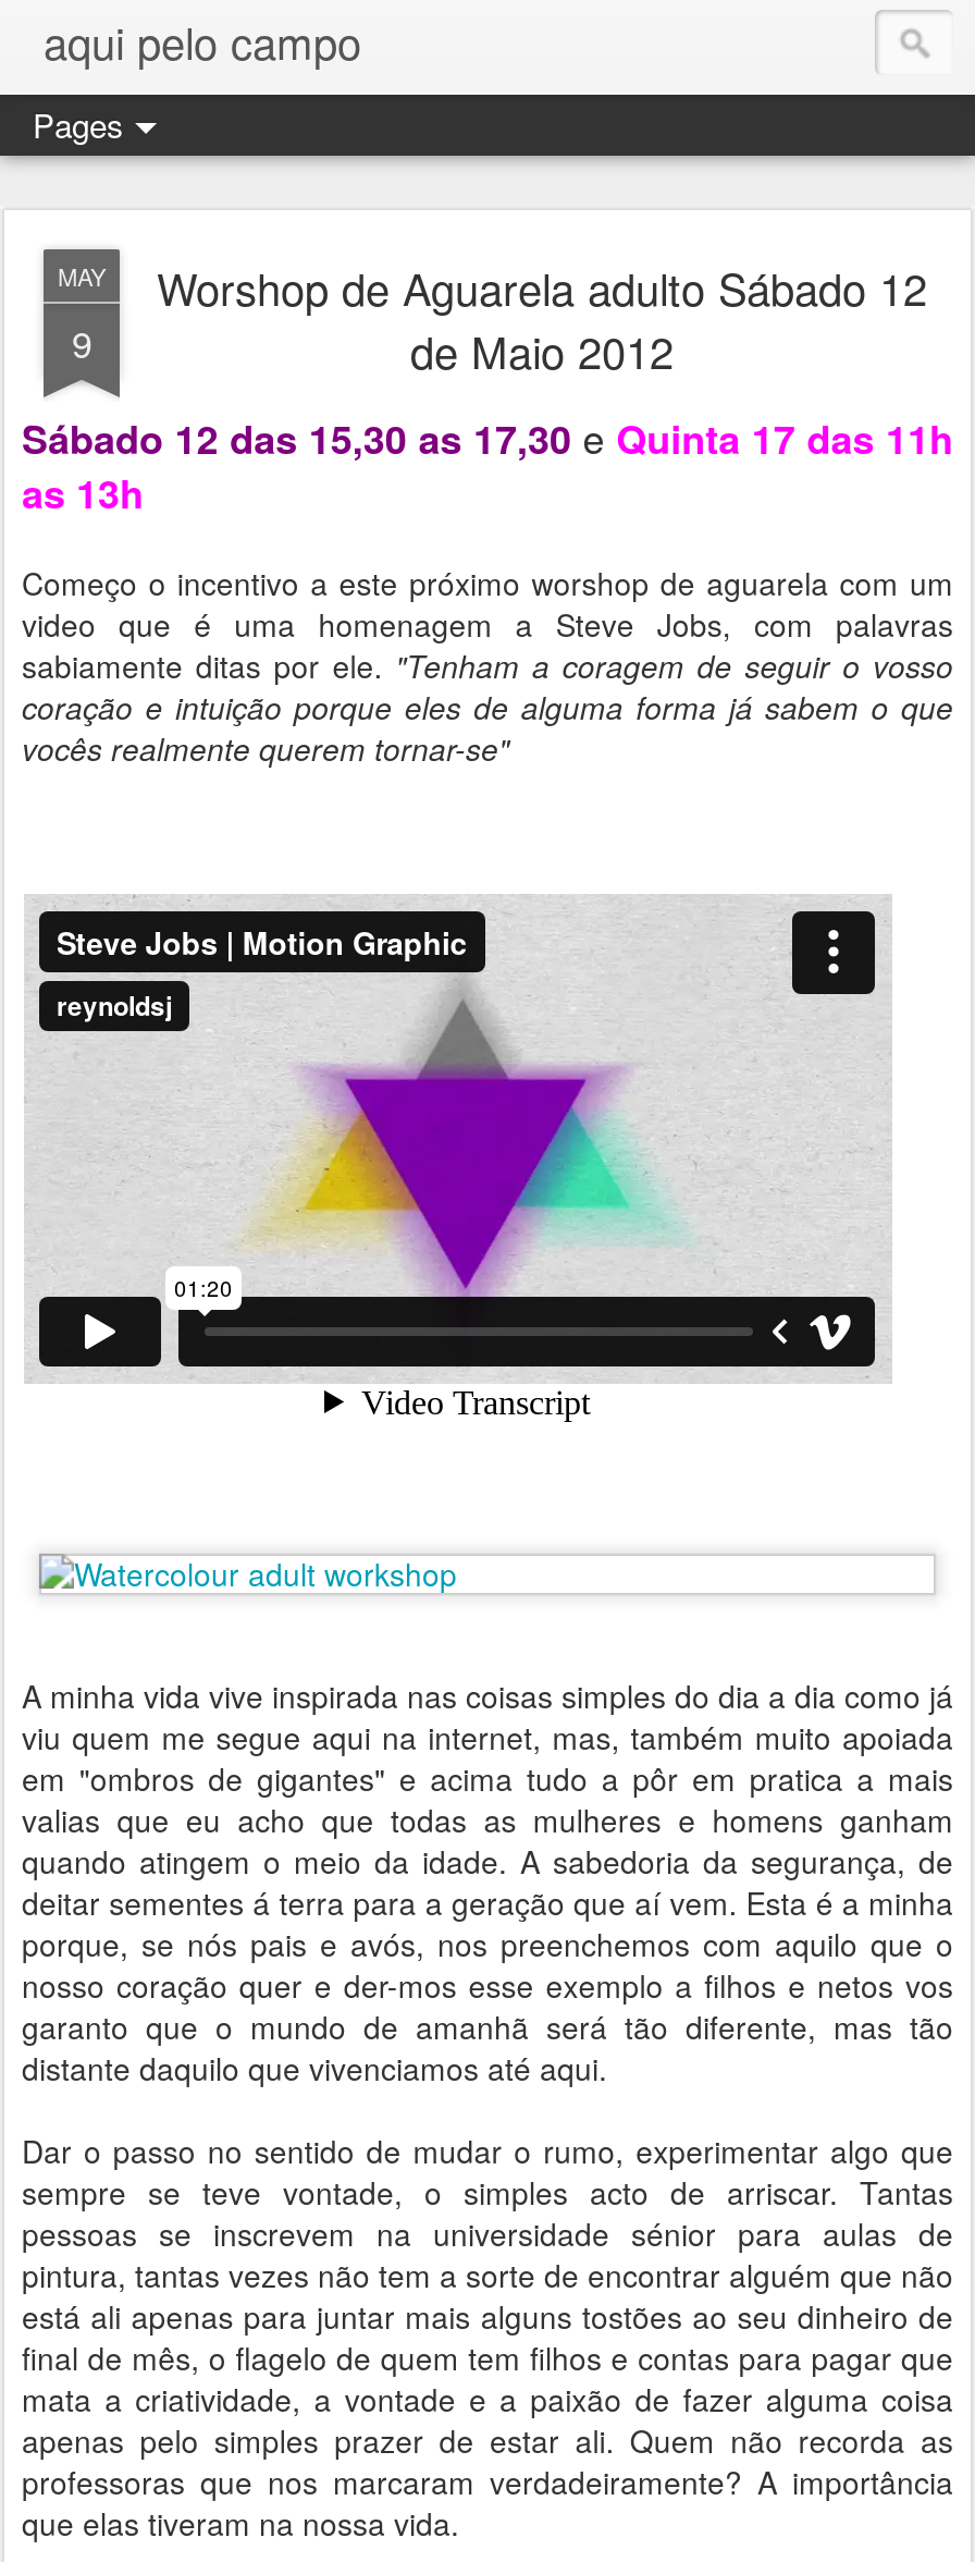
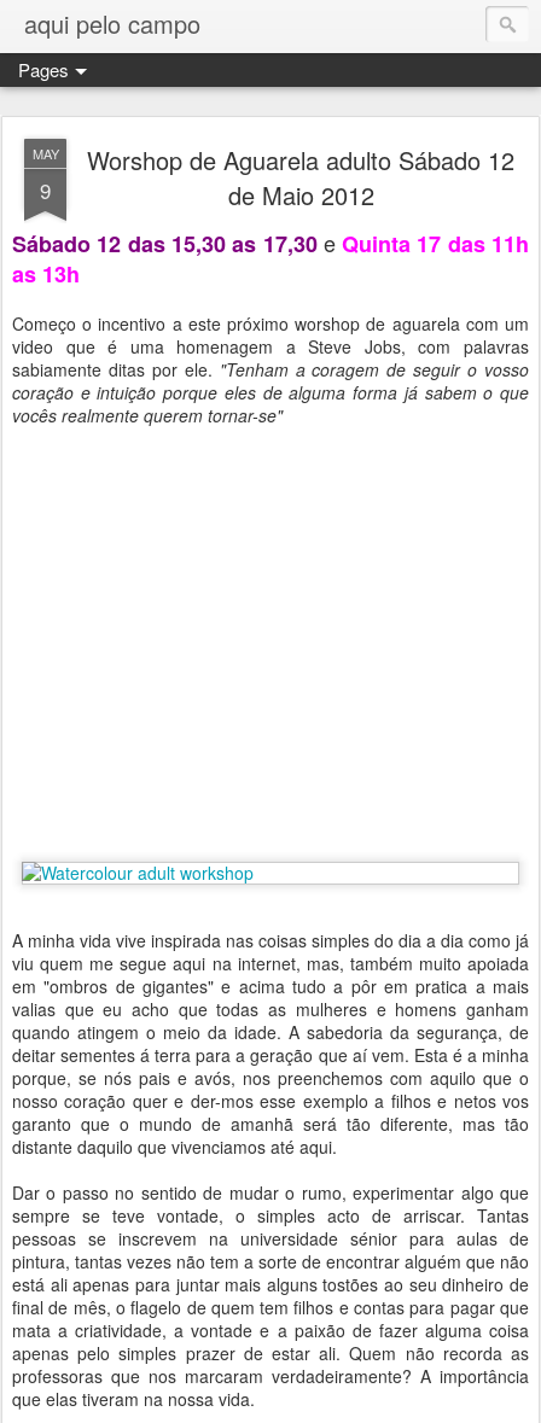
[24,894,892,1425] [image] -> none

